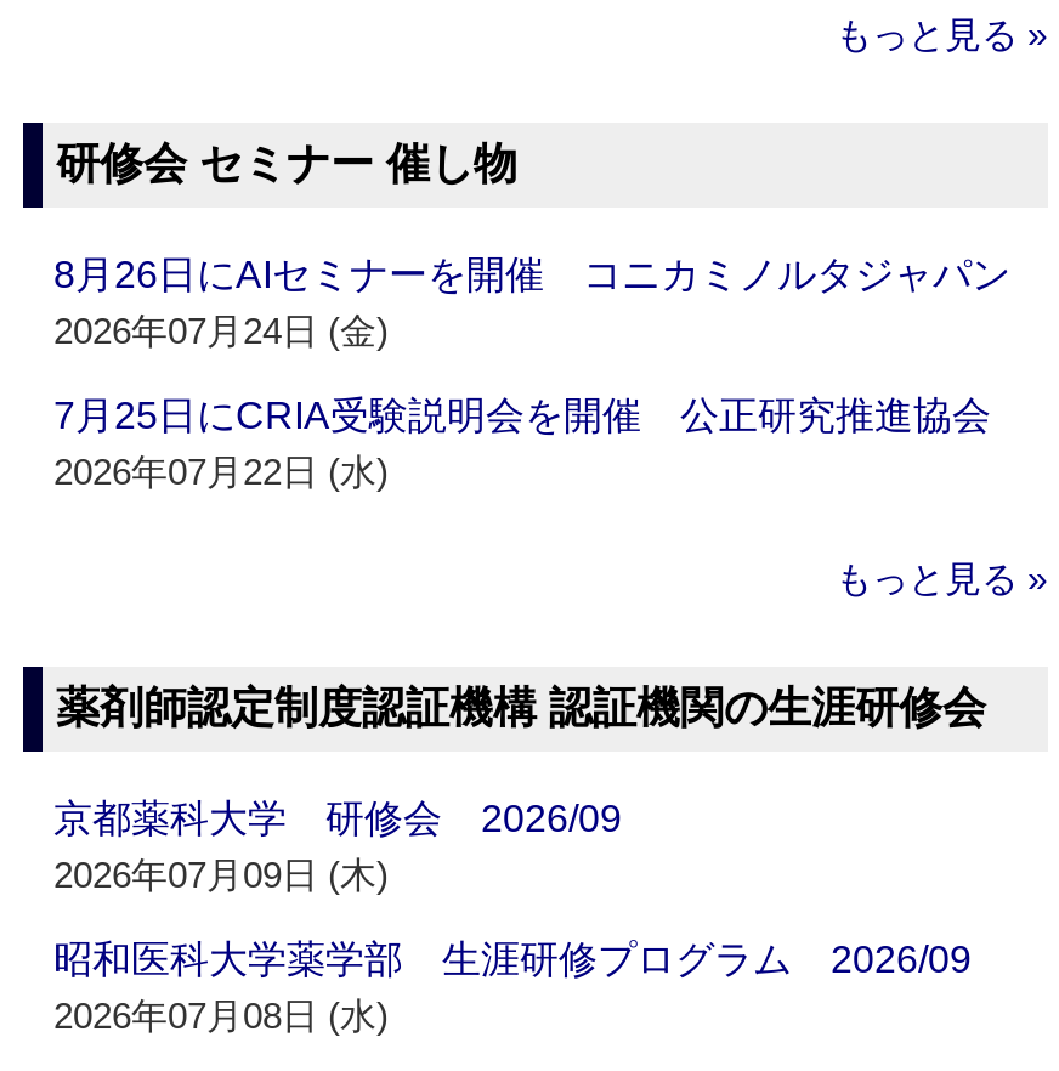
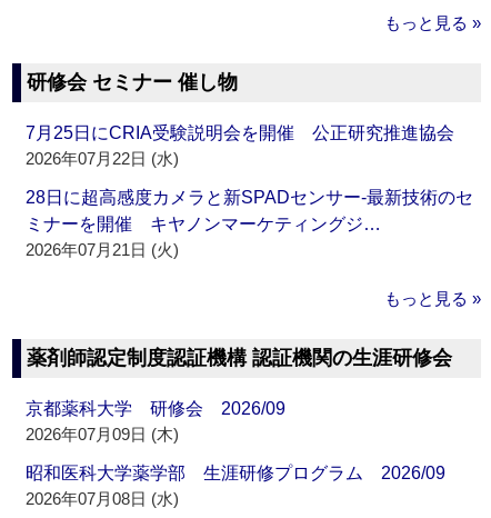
[53,255,1010,352] 8月26日にAIセミナーを開催 コニカミノルタジャパン | 2026年07月24日 (金) -> none
moved [53,396,991,493] -> [26,124,455,168]: 7月25日にCRIA受験説明会を開催 公正研究推進協会 | 2026年07月22日 (水)
none -> [26,188,474,259] 28日に超高感度カメラと新SPADセンサー‐最新技術のセ | ミナーを開催 キヤノンマーケティングジ… | 2026年07月21日 (火)

